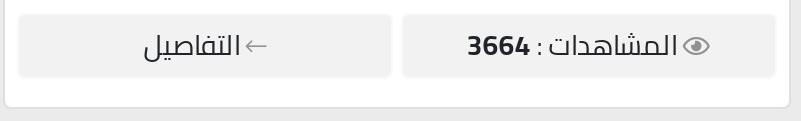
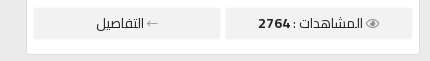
[467,19,683,71] المشاهدات :3664 -> [258,10,366,36] المشاهدات :2764

